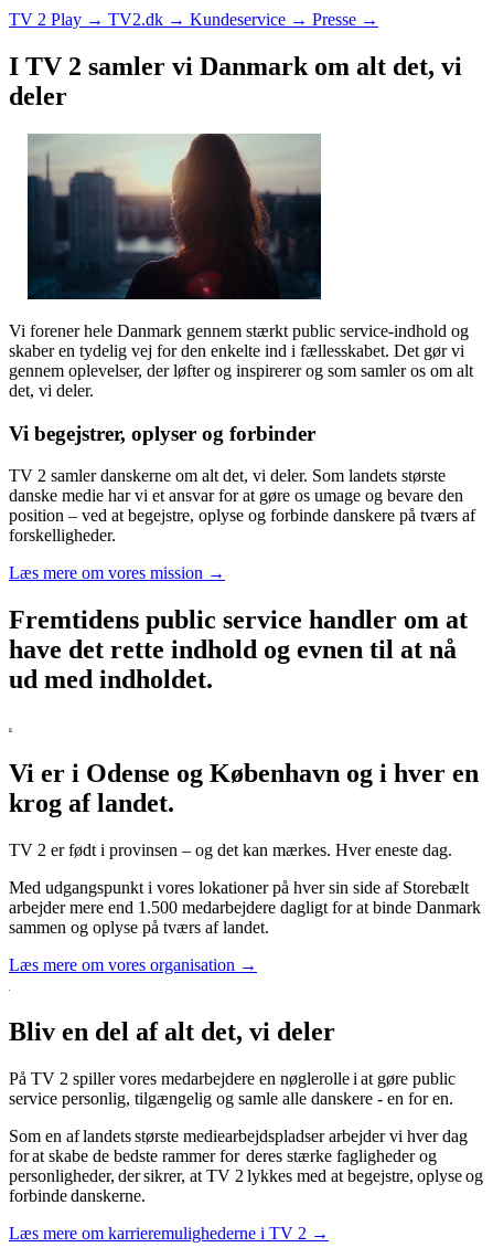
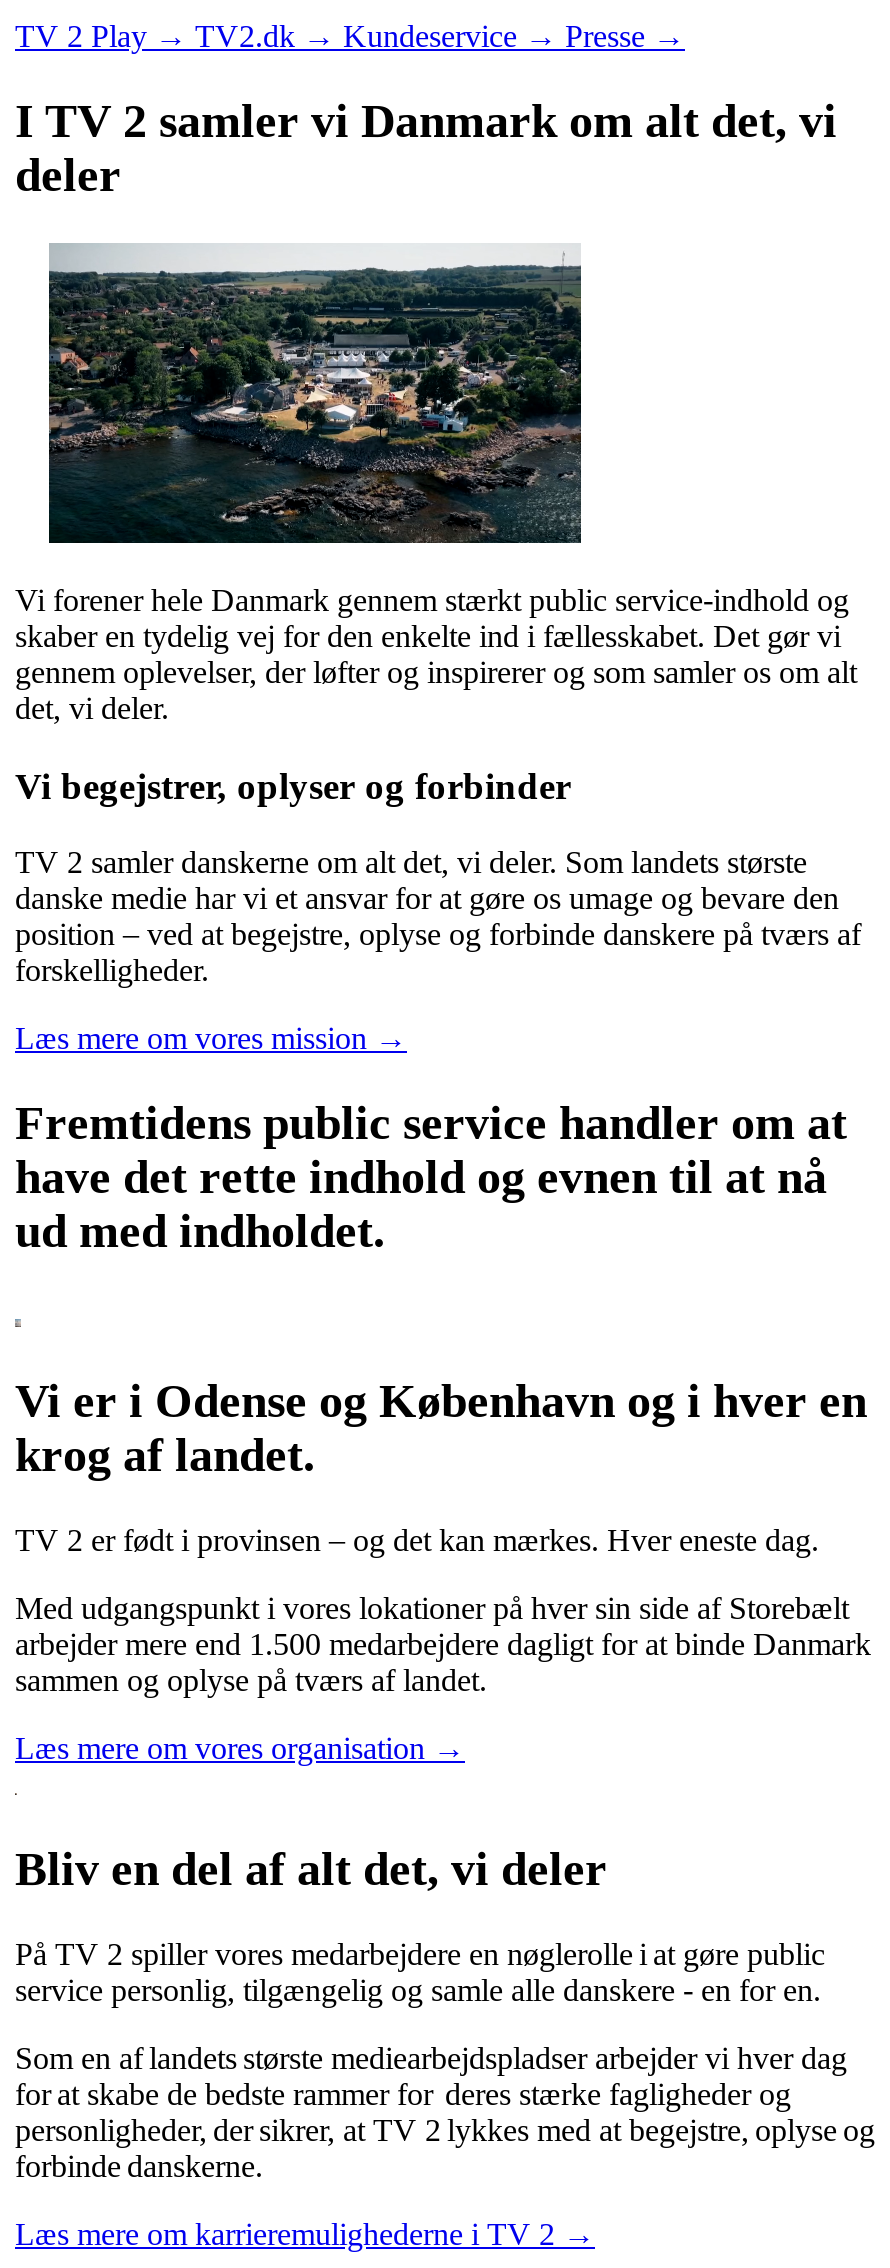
[26,133,321,298] [image] -> [47,243,581,543] [image]

